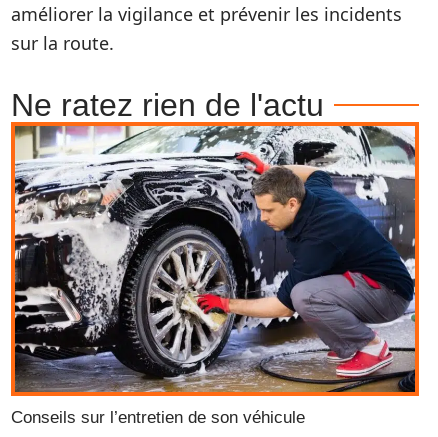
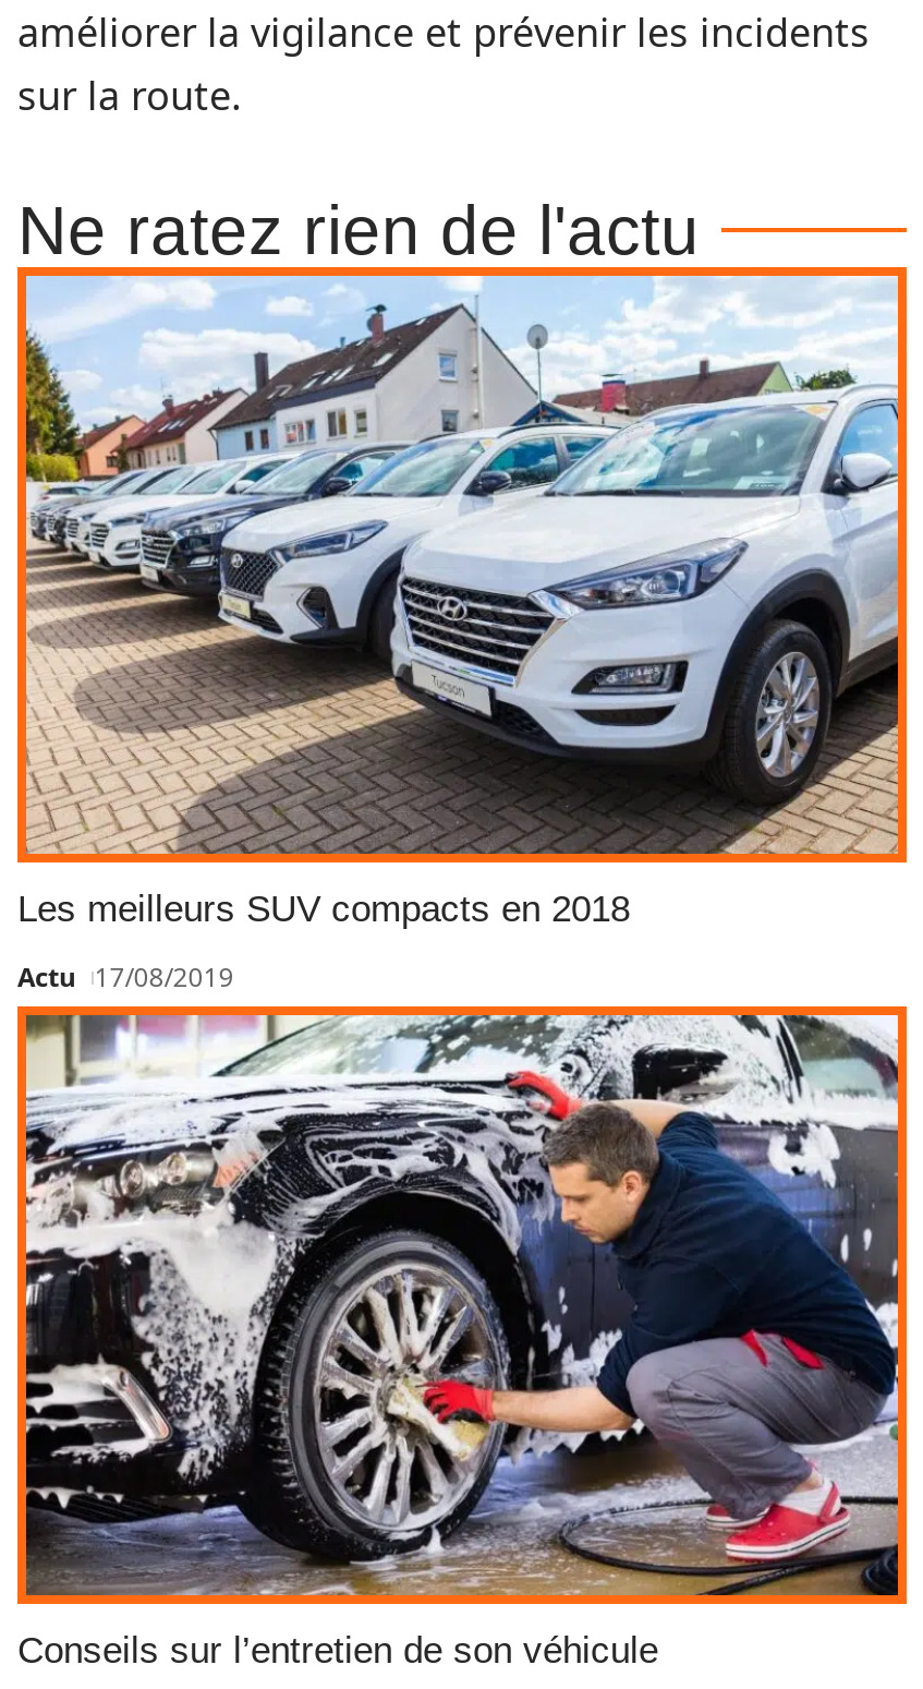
none -> [17,266,902,996] [image] | Les meilleurs SUV compacts en 2018 | Actu 17/08/2019

